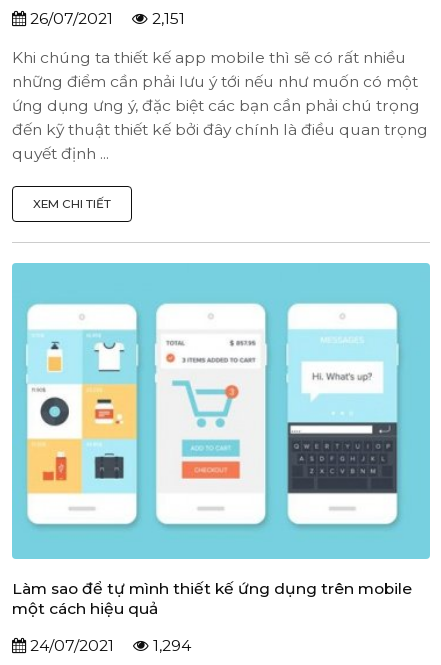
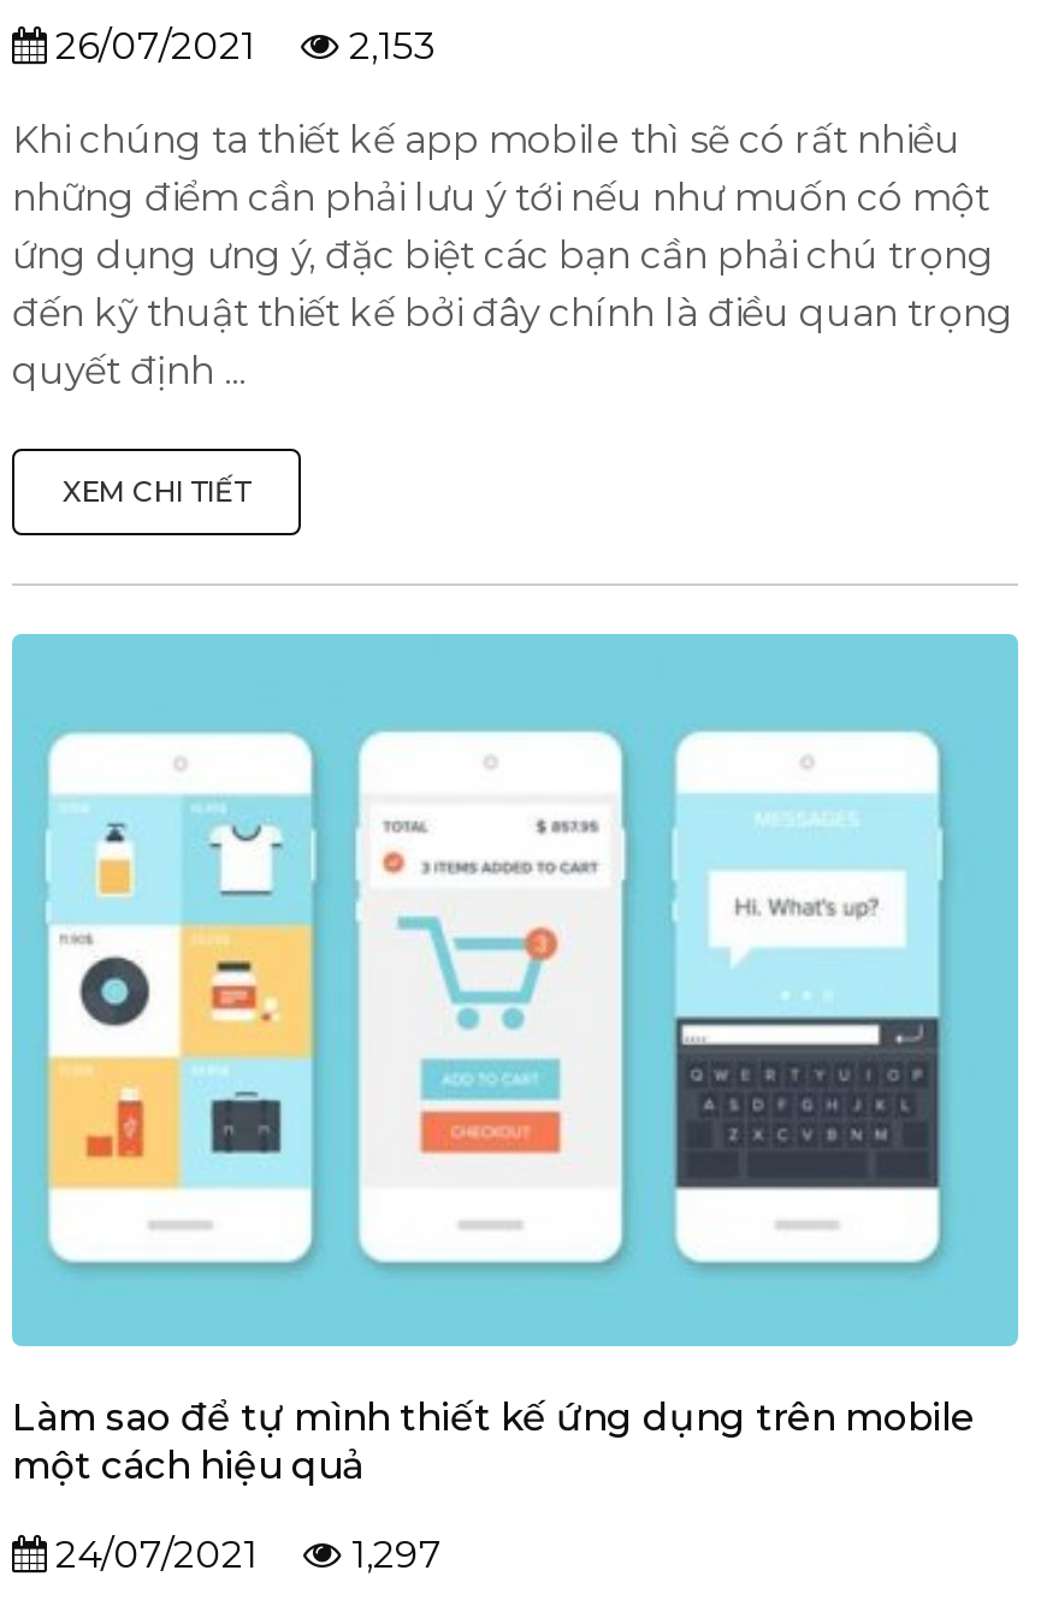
[30,9,185,28] 26/07/2021 2,151 -> [55,23,436,69] 26/07/2021 2,153
[30,636,191,655] 24/07/2021 1,294 -> [55,1532,443,1578] 24/07/2021 1,297

